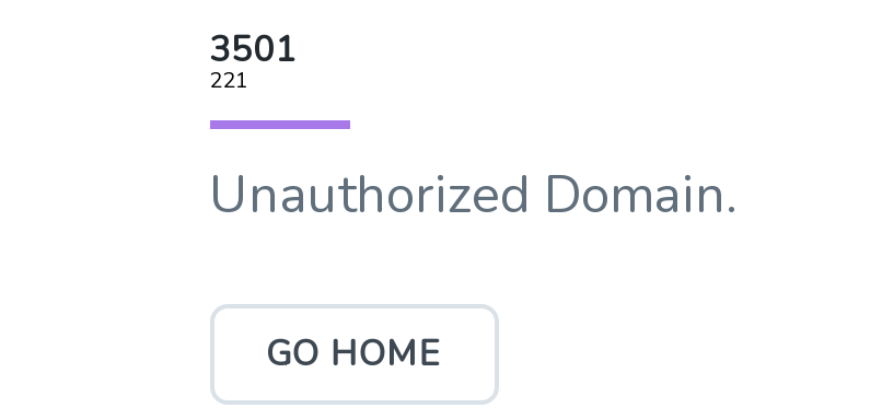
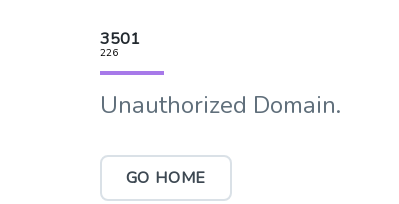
[209,66,248,96] 221 -> [99,46,117,60] 226

